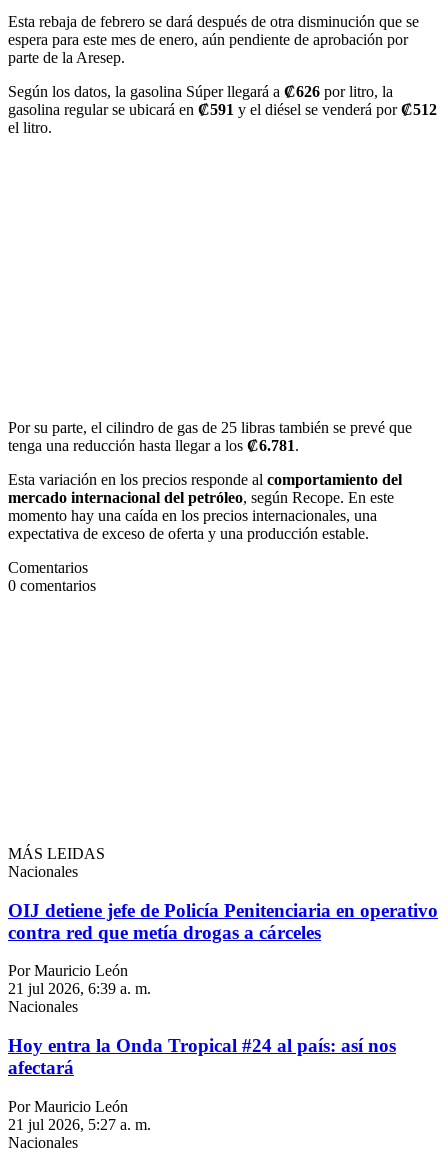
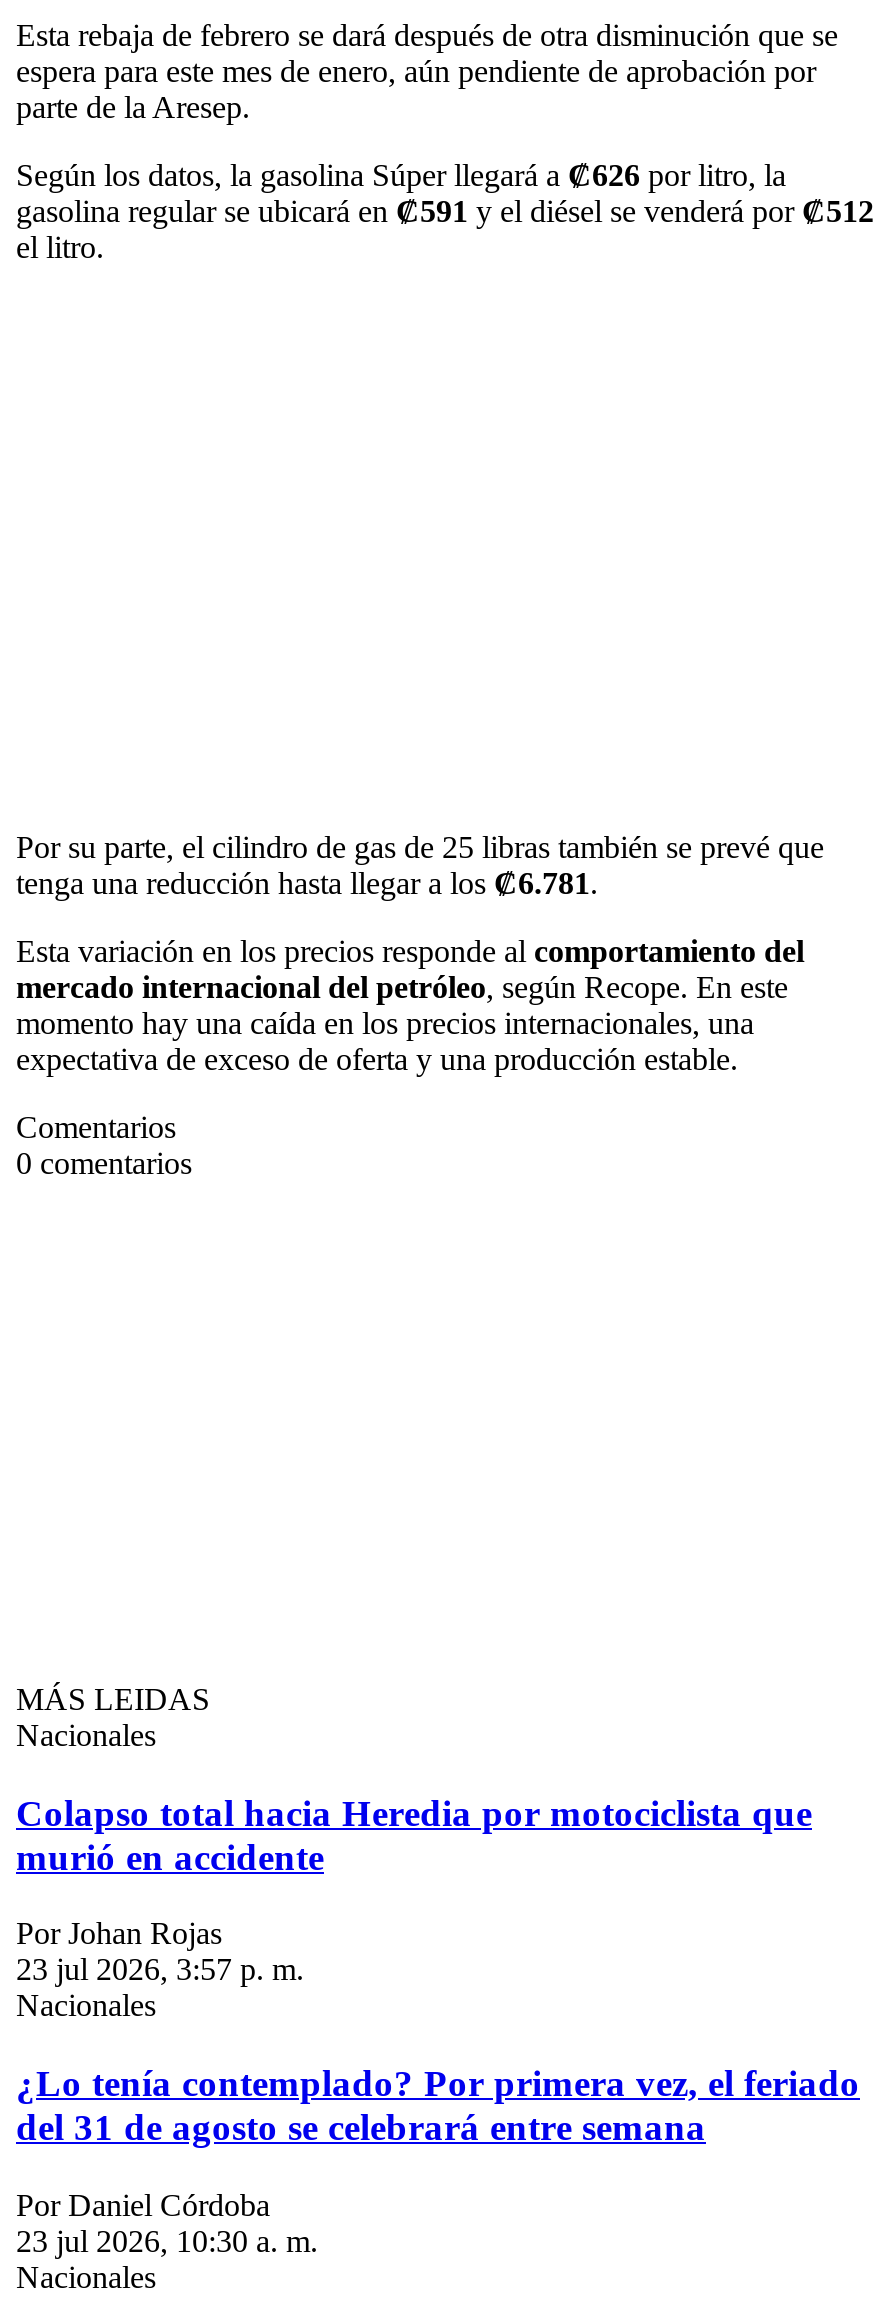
[8,899,438,942] OIJ detiene jefe de Policía Penitenciaria en operativo | contra red que metía drogas a cárceles -> [16,1791,812,1877] Colapso total hacia Heredia por motociclista que | murió en accidente
[8,962,151,997] Por Mauricio León | 21 jul 2026, 6:39 a. m. -> [16,1916,304,1986] Por Johan Rojas | 23 jul 2026, 3:57 p. m.
[8,1035,396,1078] Hoy entra la Onda Tropical #24 al país: así nos | afectará -> [16,2062,860,2148] ¿Lo tenía contemplado? Por primera vez, el feriado | del 31 de agosto se celebrará entre semana
[8,1098,151,1133] Por Mauricio León | 21 jul 2026, 5:27 a. m. -> [16,2187,318,2257] Por Daniel Córdoba | 23 jul 2026, 10:30 a. m.

